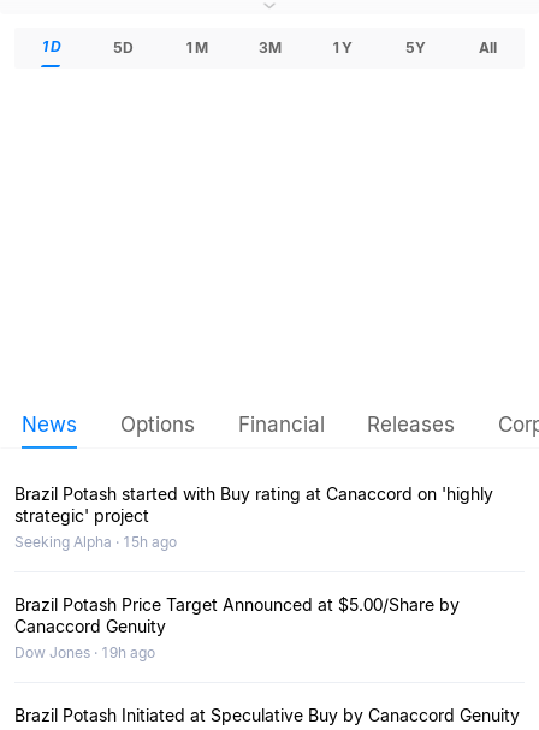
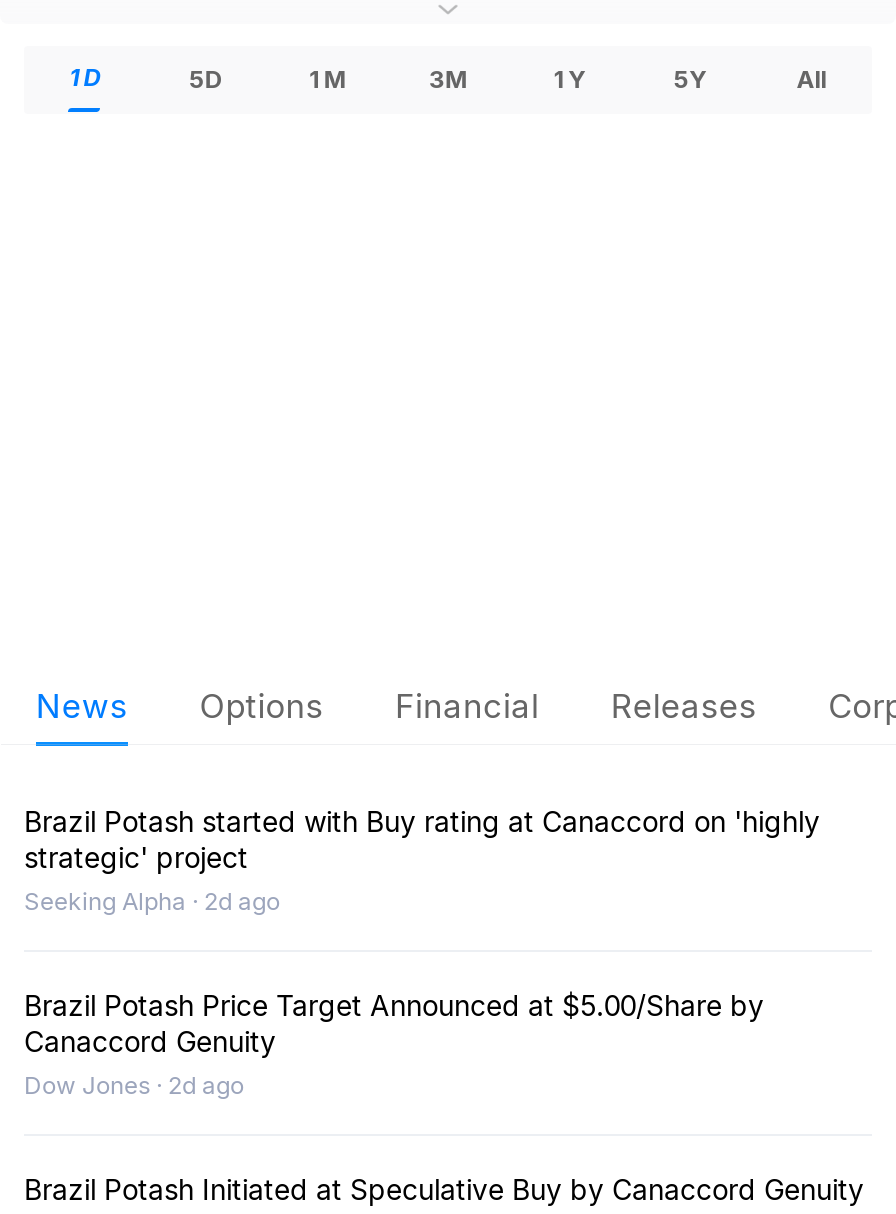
[14,532,177,550] Seeking Alpha · 15h ago -> [24,885,280,915] Seeking Alpha · 2d ago
[14,643,155,661] Dow Jones · 19h ago -> [24,1069,244,1099] Dow Jones · 2d ago

